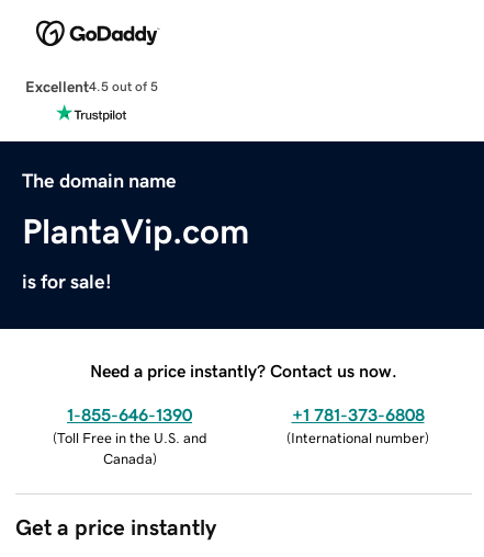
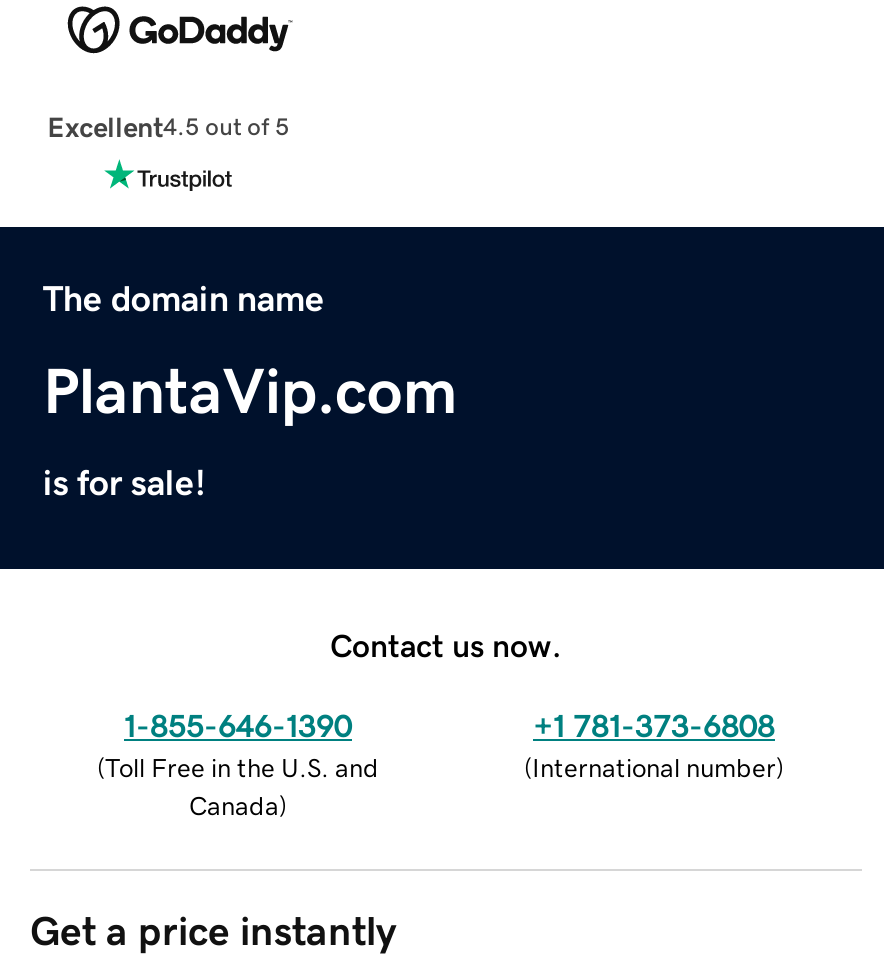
[90,361,397,379] Need a price instantly? Contact us now. -> [330,628,562,660] Contact us now.

